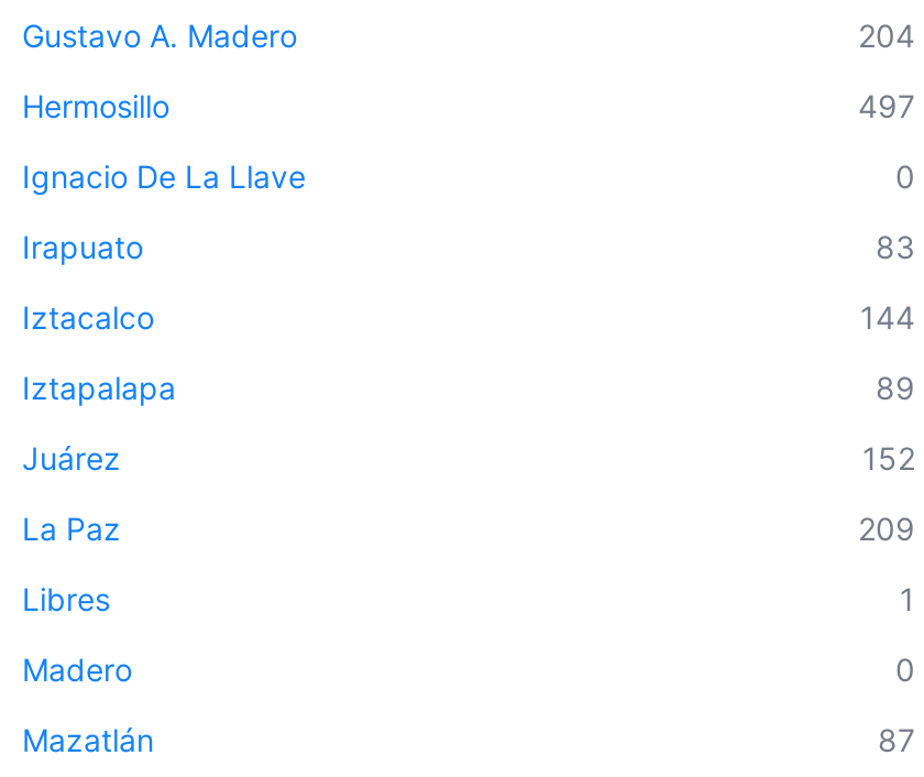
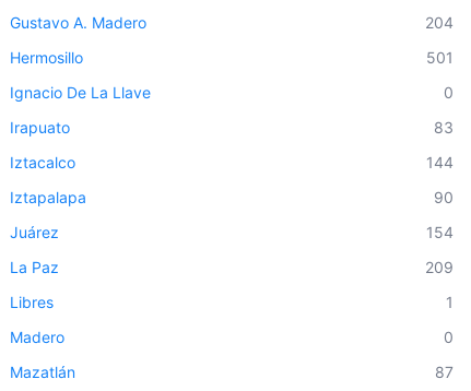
[858,86,915,123] 497 -> [426,48,454,66] 501
[876,368,915,405] 89 -> [434,187,454,206] 90
[862,438,915,476] 152 -> [426,222,454,241] 154

